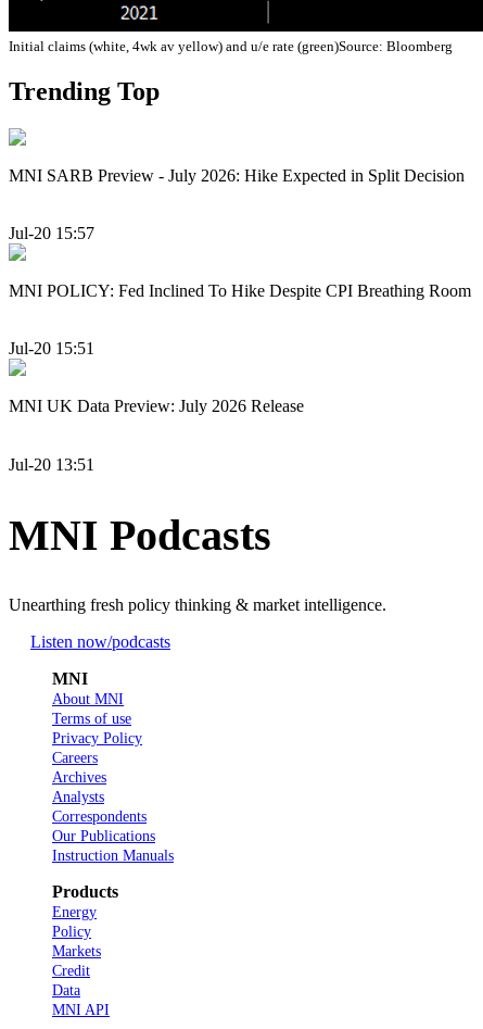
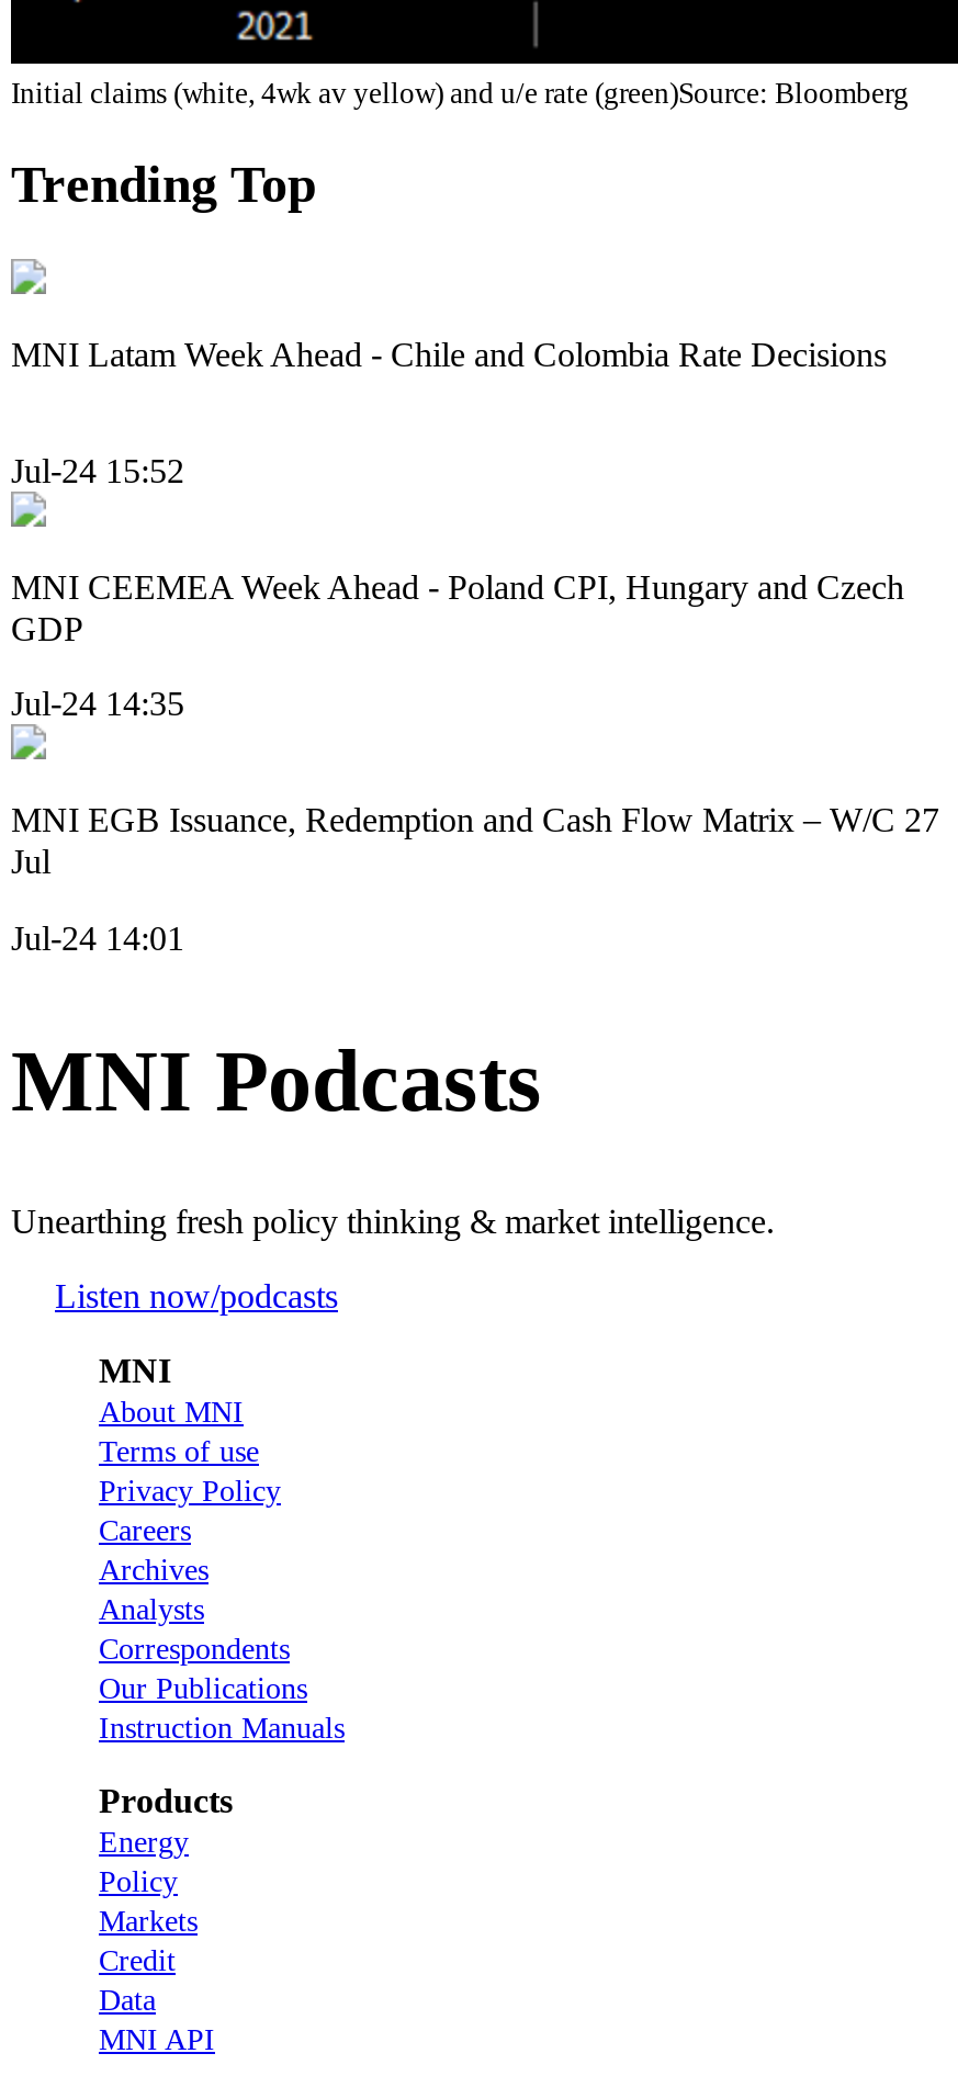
[9,166,465,184] MNI SARB Preview - July 2026: Hike Expected in Split Decision -> [11,335,887,372] MNI Latam Week Ahead - Chile and Colombia Rate Decisions
[9,224,94,242] Jul-20 15:57 -> [11,452,184,489] Jul-24 15:52
[9,281,471,300] MNI POLICY: Fed Inclined To Hike Despite CPI Breathing Room -> [11,568,904,647] MNI CEEMEA Week Ahead - Poland CPI, Hungary and Czech | GDP
[9,339,94,358] Jul-20 15:51 -> [11,686,184,723] Jul-24 14:35
[9,397,304,416] MNI UK Data Preview: July 2026 Release -> [11,802,939,881] MNI EGB Issuance, Redemption and Cash Flow Matrix – W/C 27 | Jul
[9,455,94,474] Jul-20 13:51 -> [11,919,184,956] Jul-24 14:01

